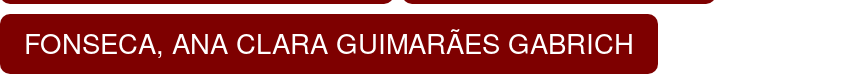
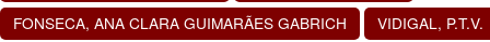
none -> [377,12,483,33] VIDIGAL, P.T.V.

